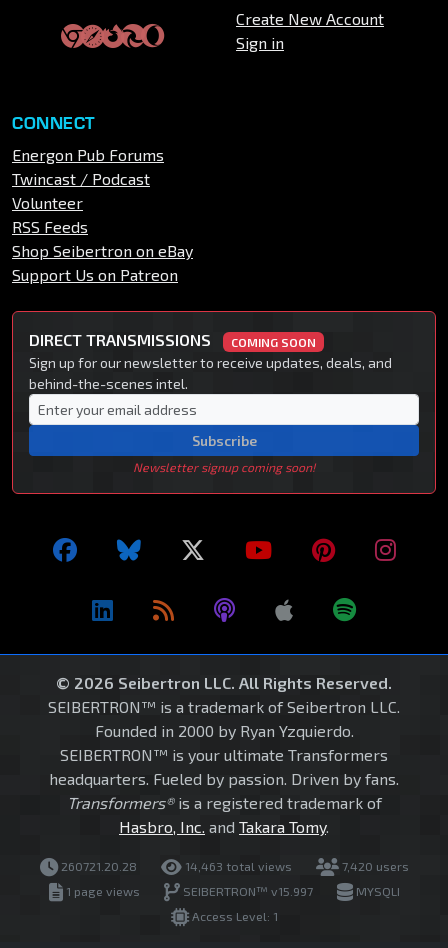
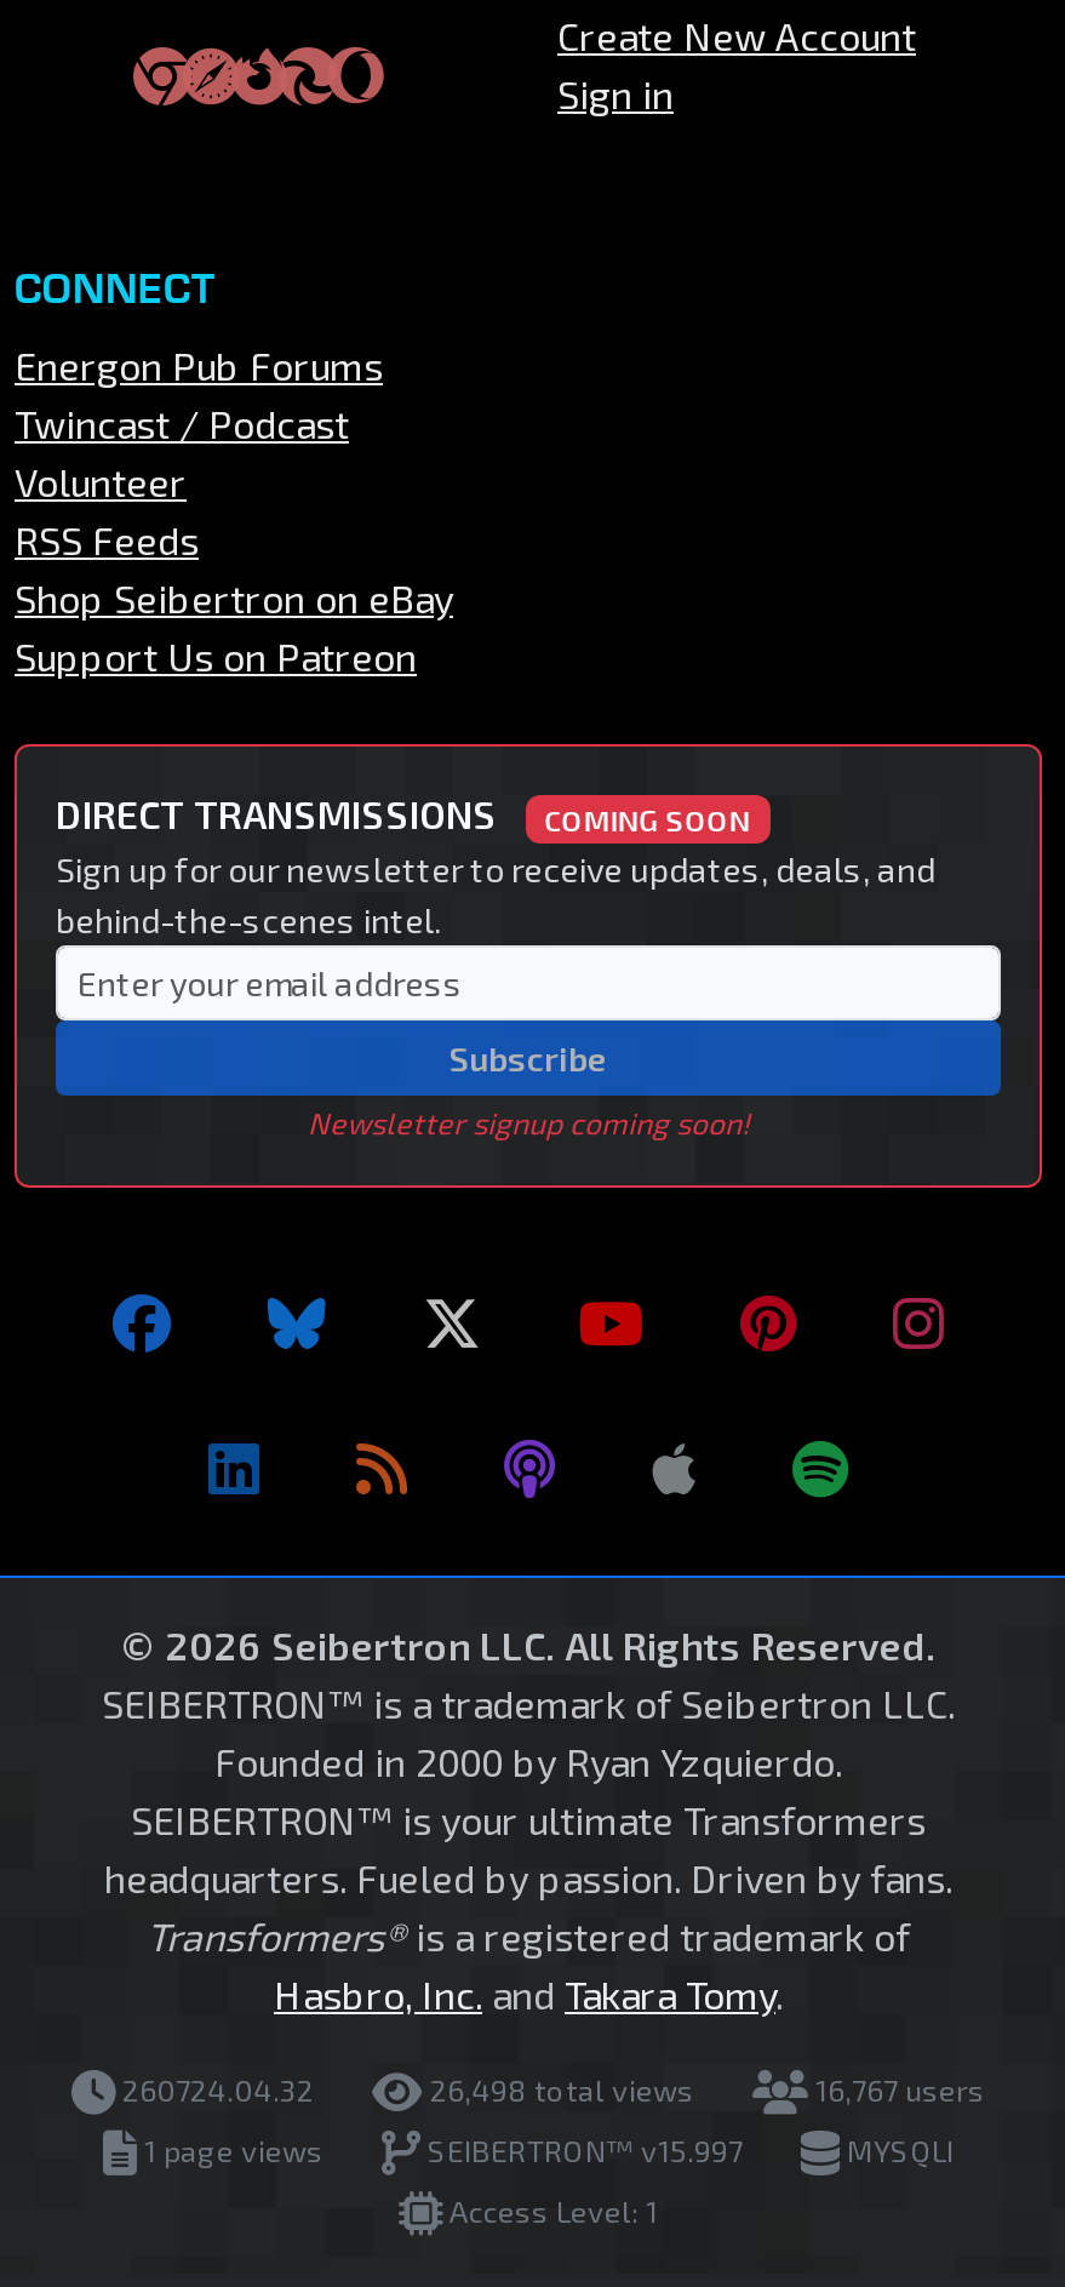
[57,859,136,873] 260721.20.28 -> [115,2074,314,2108] 260724.04.32
[181,859,291,873] 14,463 total views -> [423,2074,694,2108] 26,498 total views
[338,859,408,873] 7,420 users -> [808,2074,985,2108] 16,767 users

